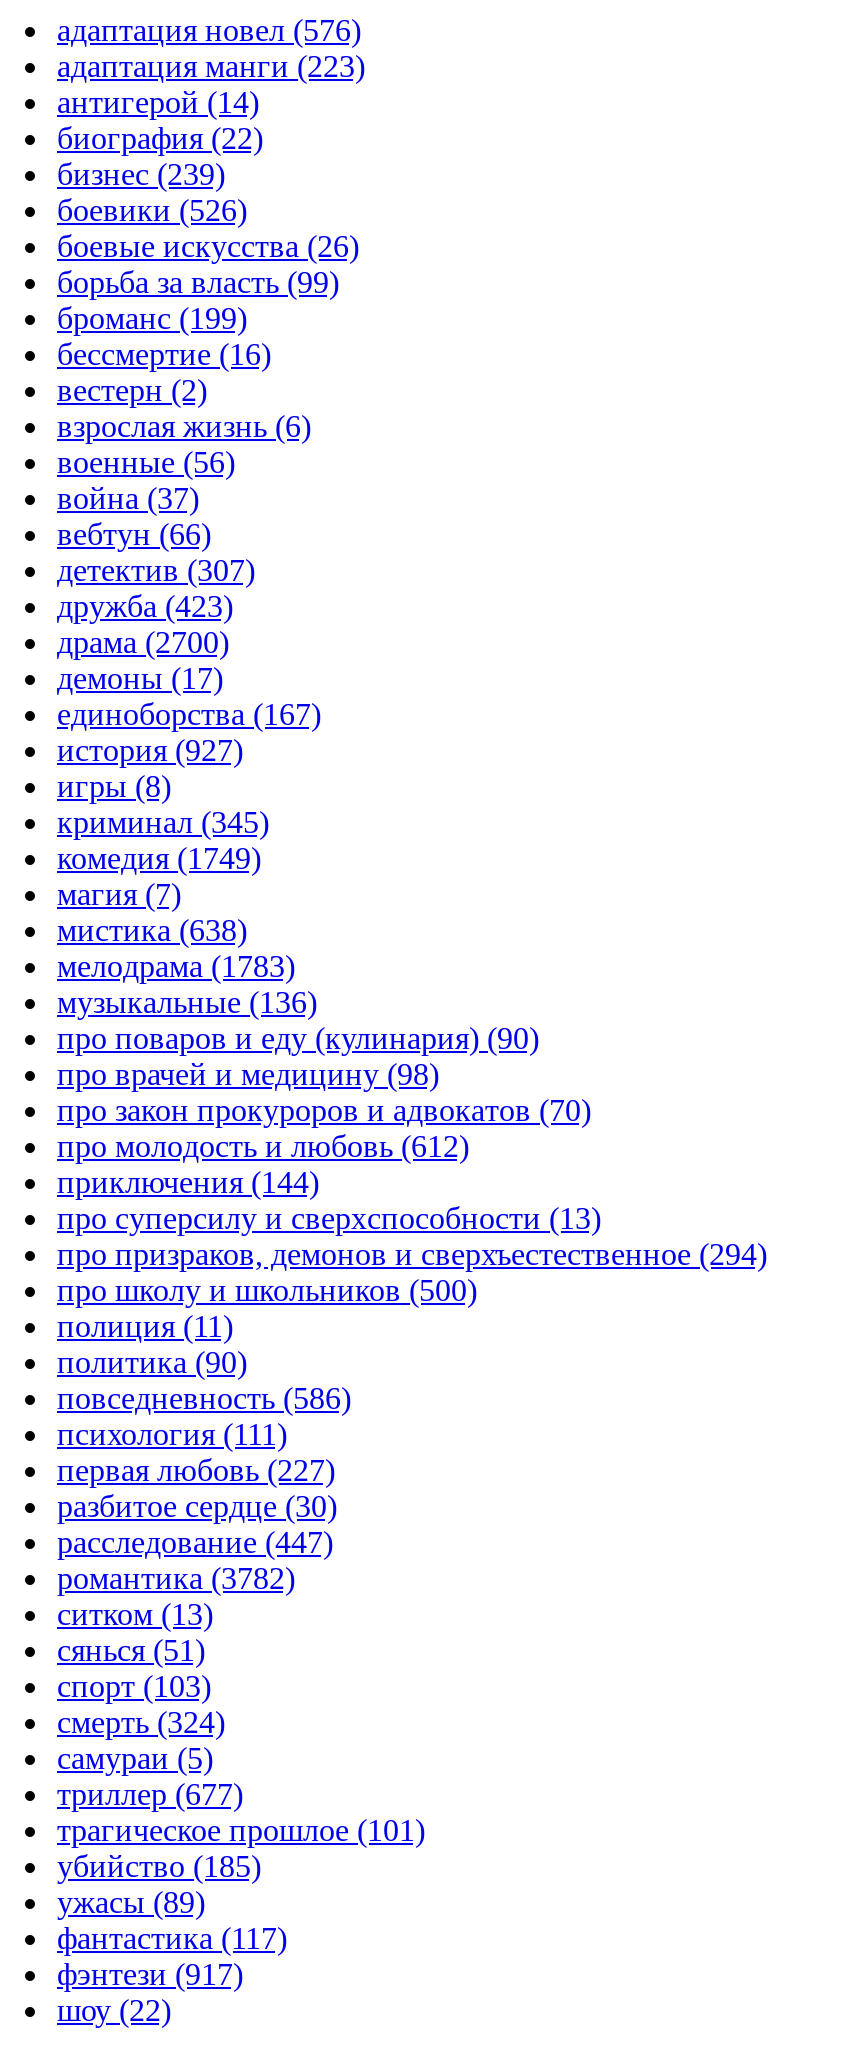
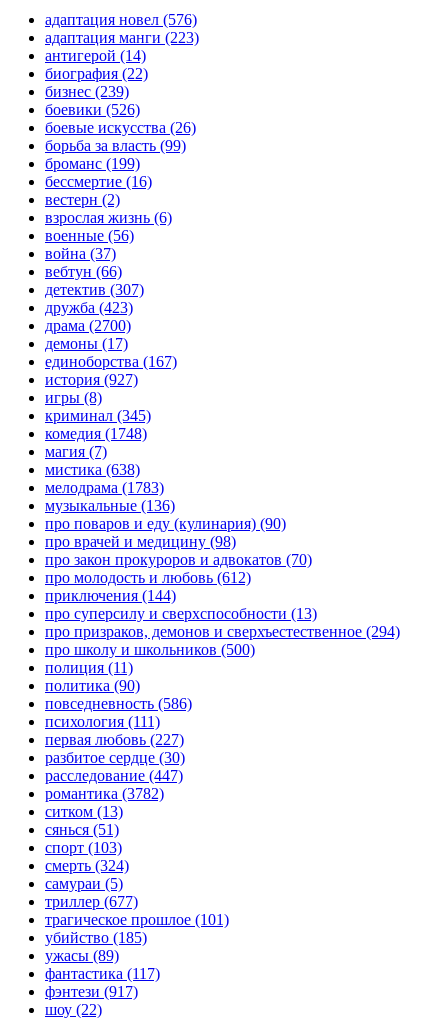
[57,840,261,874] комедия (1749) -> [45,424,147,441] комедия (1748)

